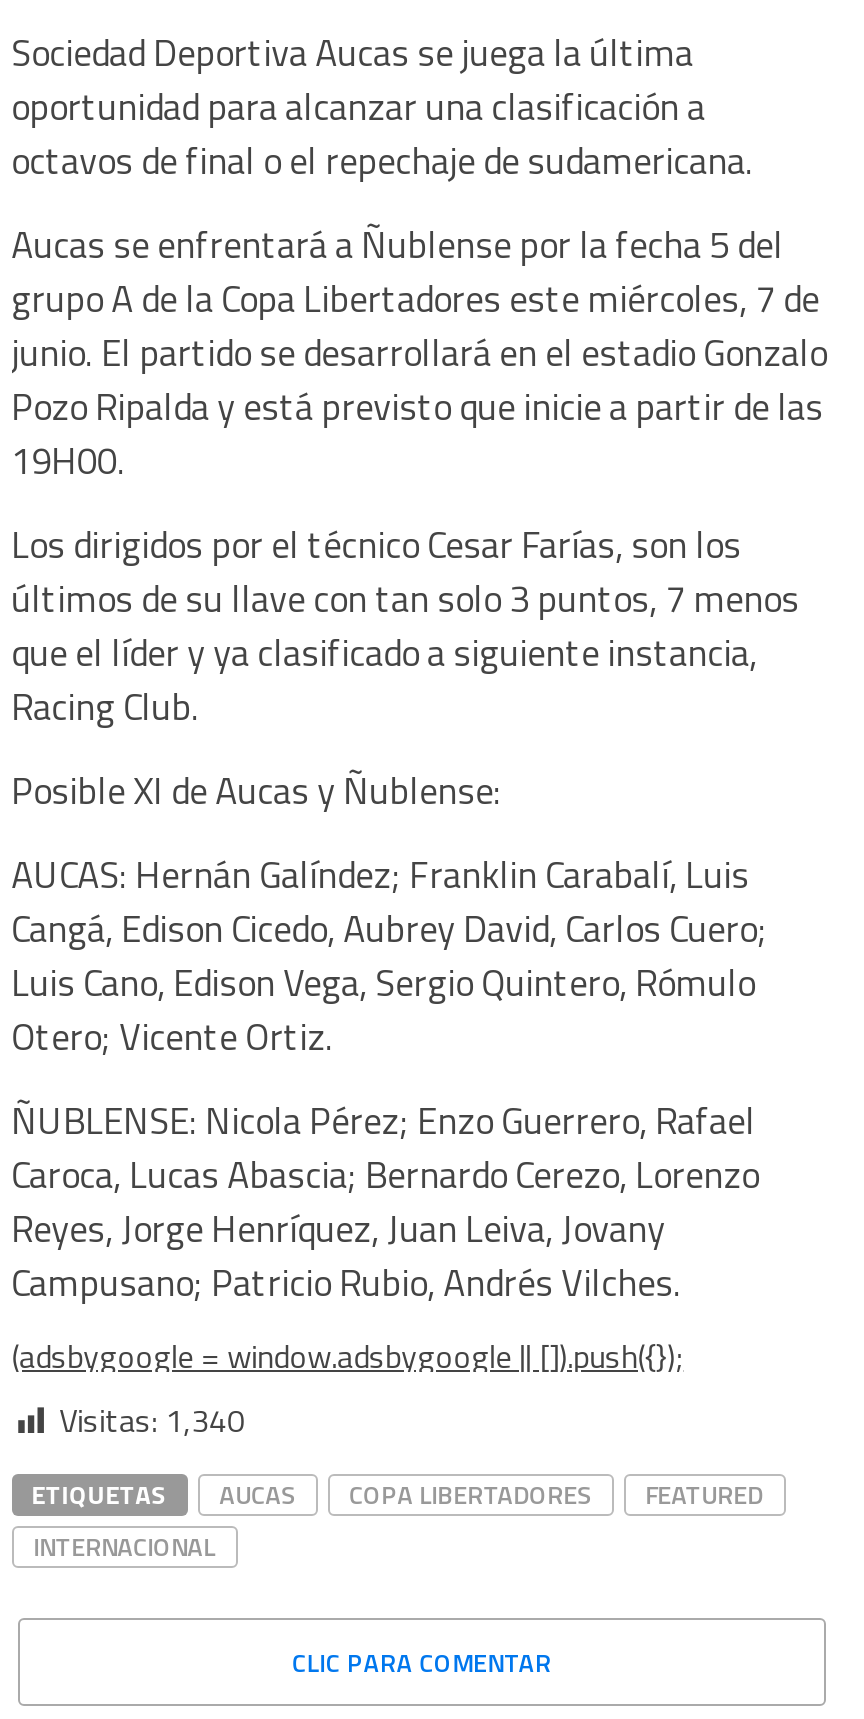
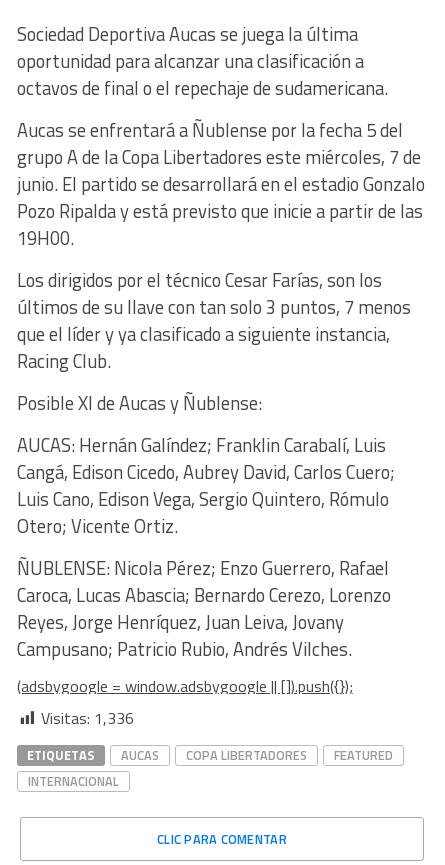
[59,1396,245,1444] Visitas: 1,340 -> [41,706,134,730] Visitas: 1,336

